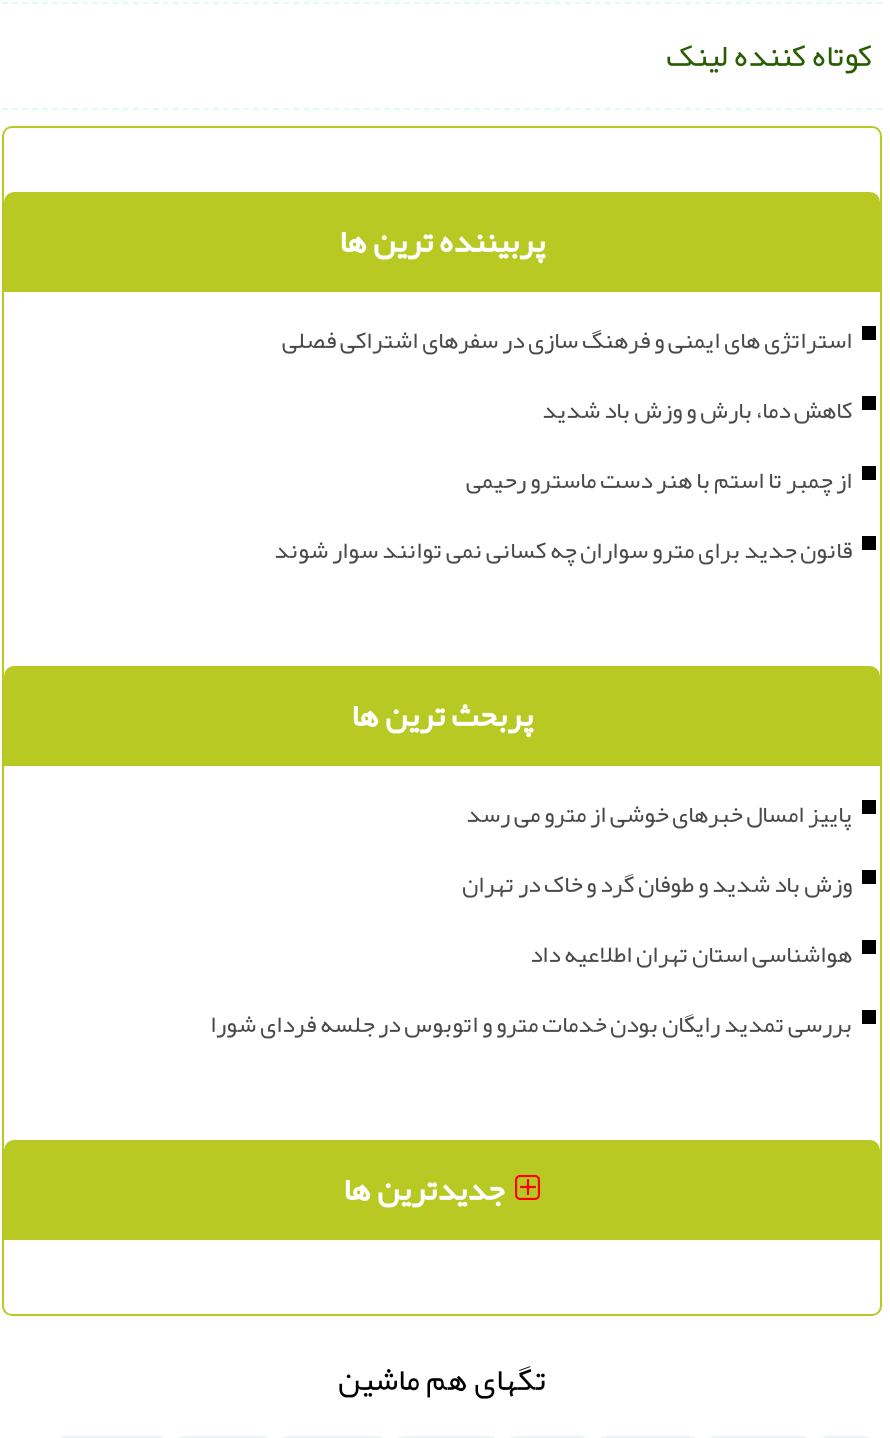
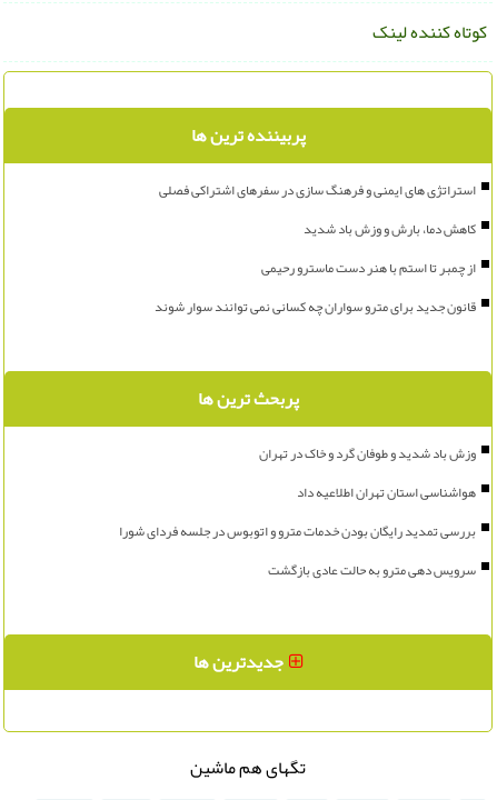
[490,790,876,838] پاییز امسال خبرهای خوشی از مترو می رسد -> none
moved [486,860,876,978] -> [272,440,489,506]: وزش باد شدید و طوفان گرد و خاک در تهران | هواشناسی استان تهران اطلاعیه داد
none -> [281,557,489,583] سرویس دهی مترو به حالت عادی بازگشت

